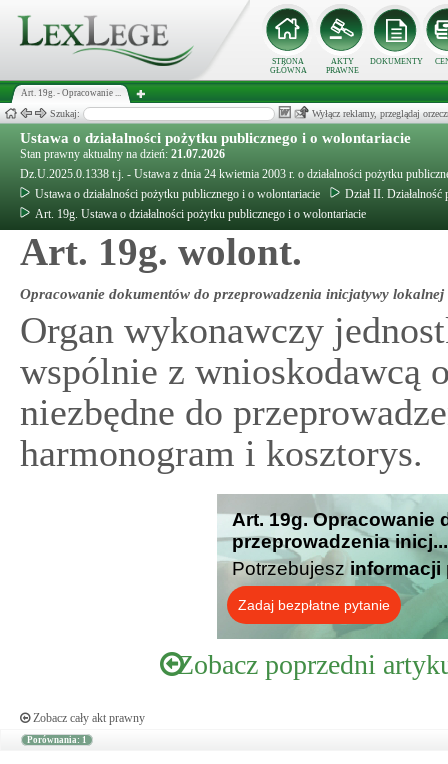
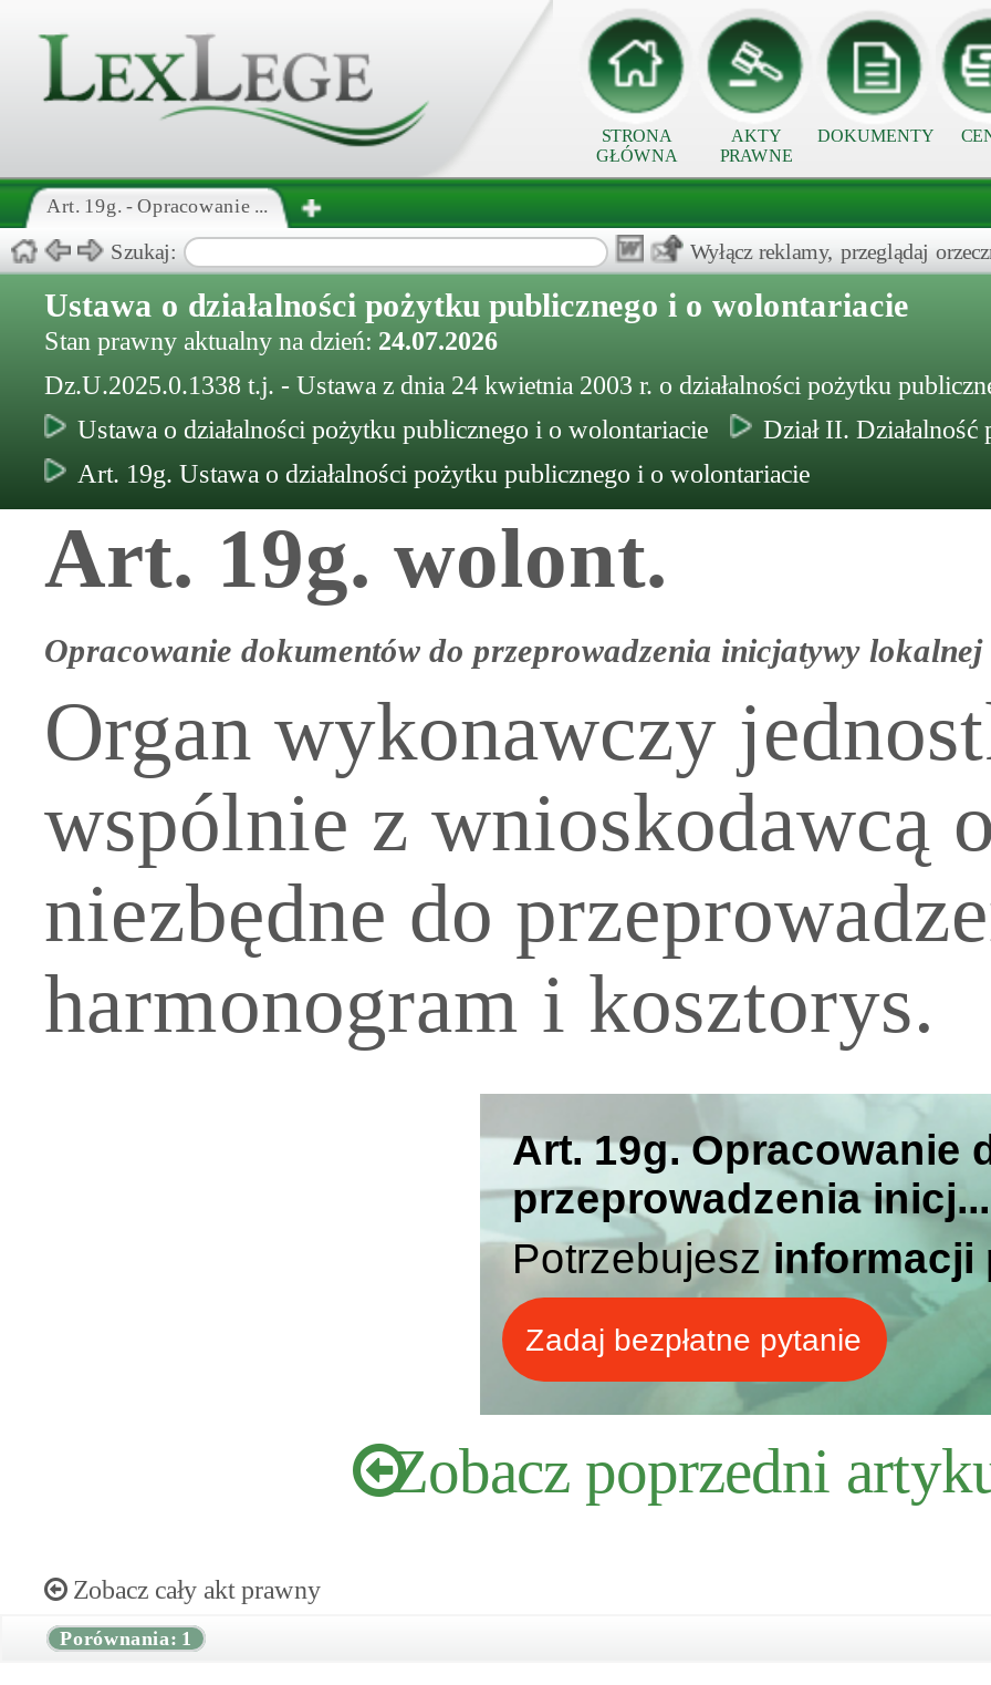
[20,147,225,161] Stan prawny aktualny na dzień: 21.07.2026 -> [44,325,498,356] Stan prawny aktualny na dzień: 24.07.2026

